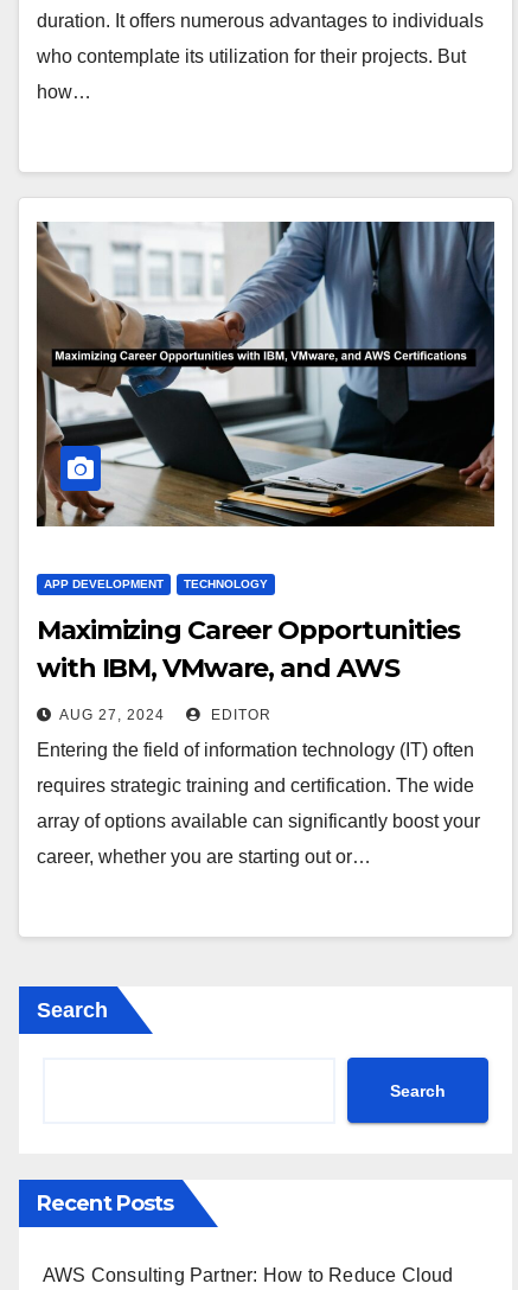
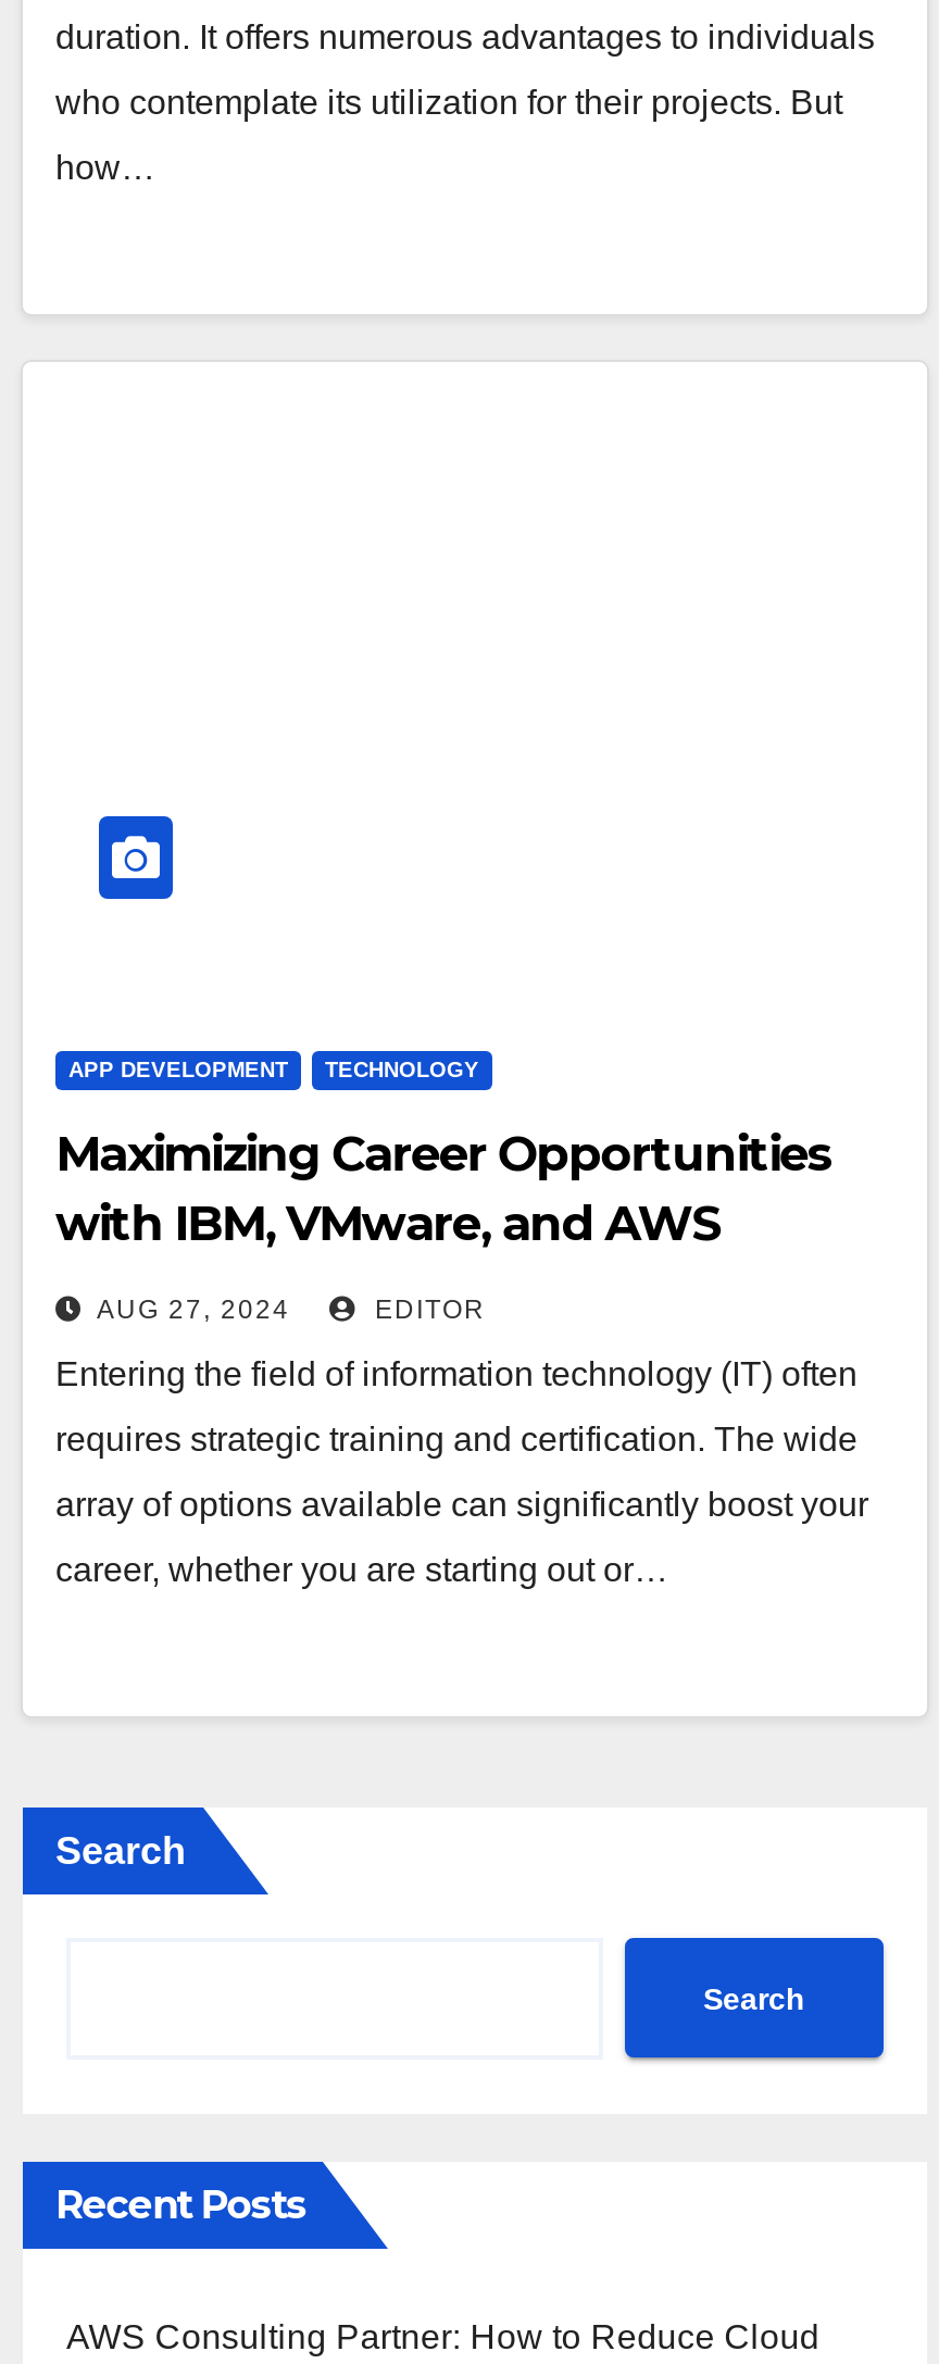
[36,221,495,528] [image] -> none

